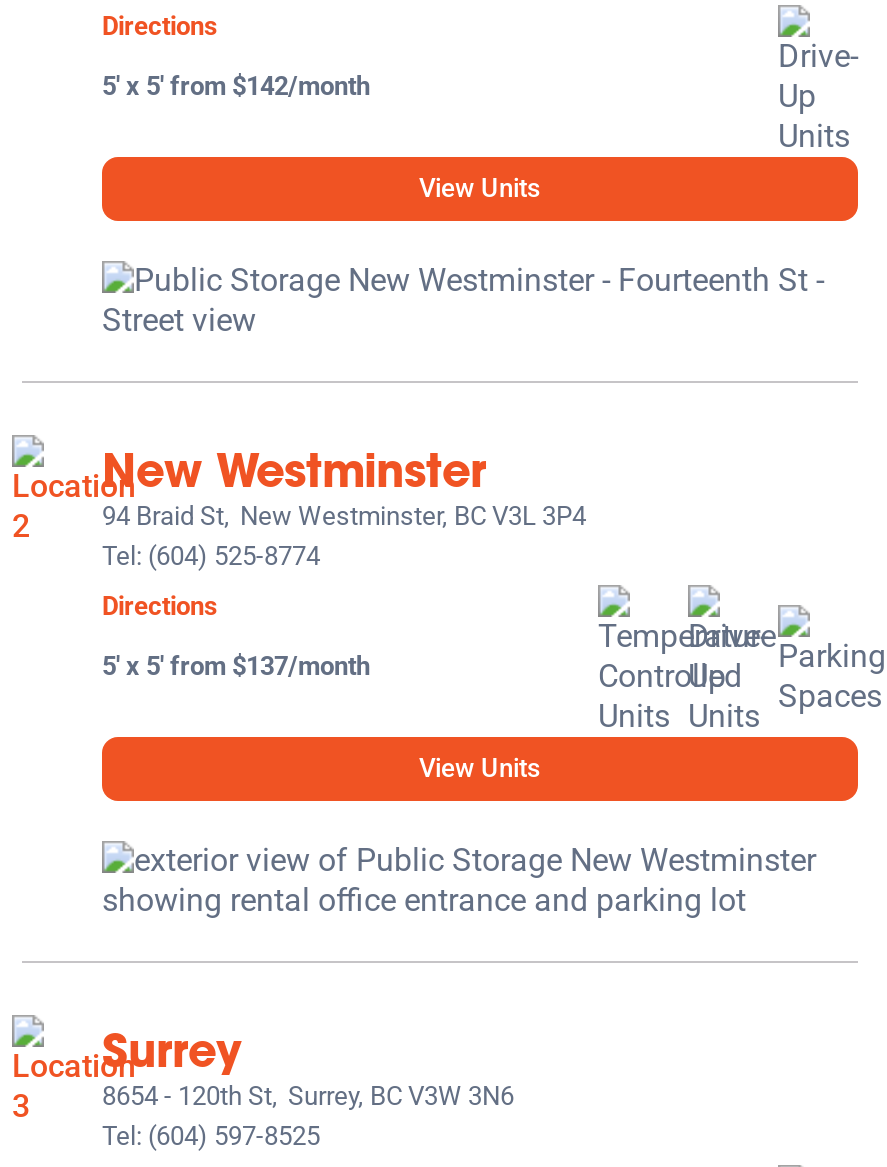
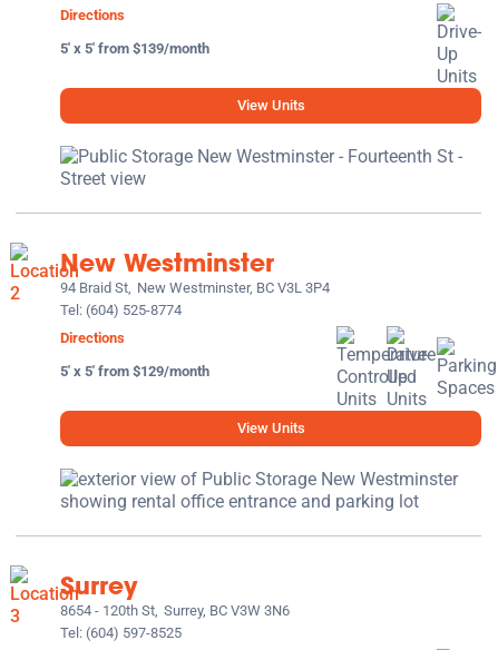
[102,71,370,101] 5' x 5' from $142/month -> [60,40,209,57] 5' x 5' from $139/month
[102,651,370,681] 5' x 5' from $137/month -> [60,363,209,380] 5' x 5' from $129/month

